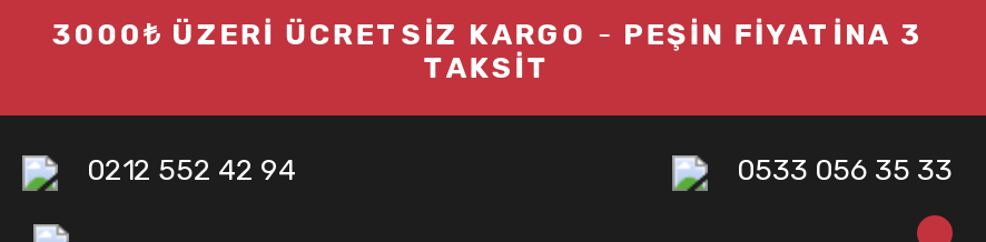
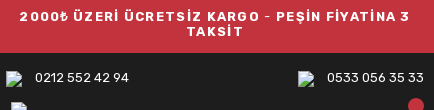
[52,18,923,51] 3000₺ ÜZERİ ÜCRETSİZ KARGO - PEŞİN FİYATİNA 3 -> [19,9,411,24] 2000₺ ÜZERİ ÜCRETSİZ KARGO - PEŞİN FİYATİNA 3

